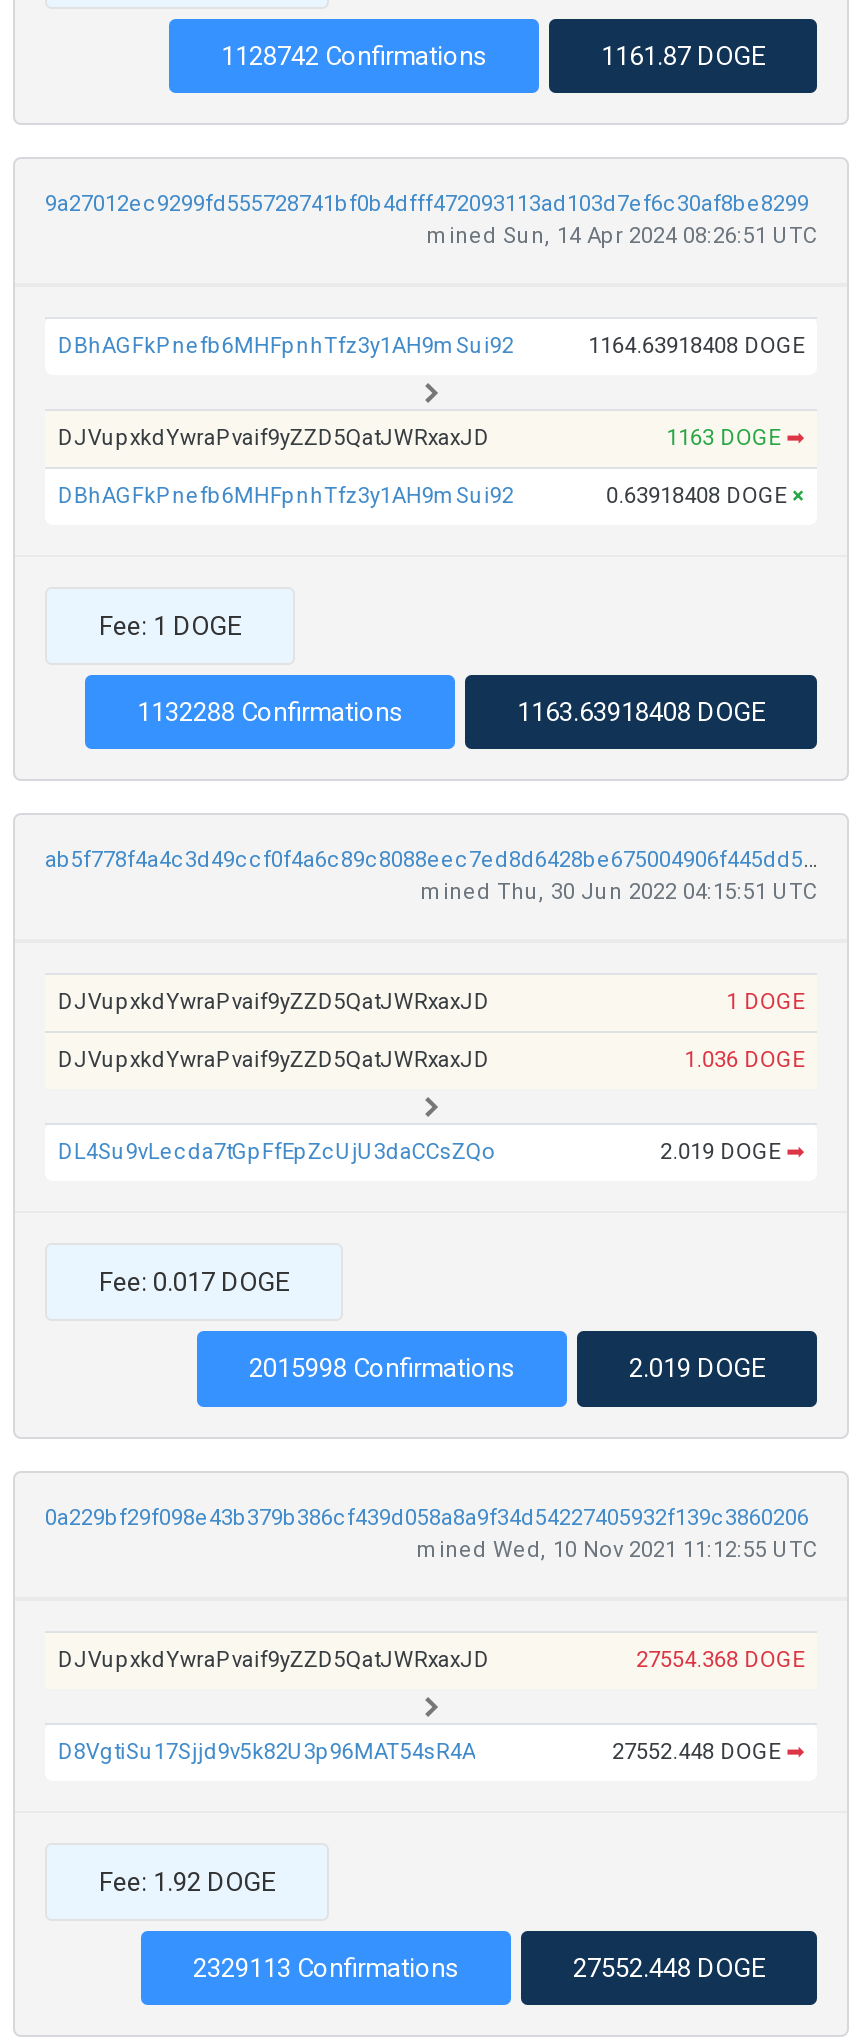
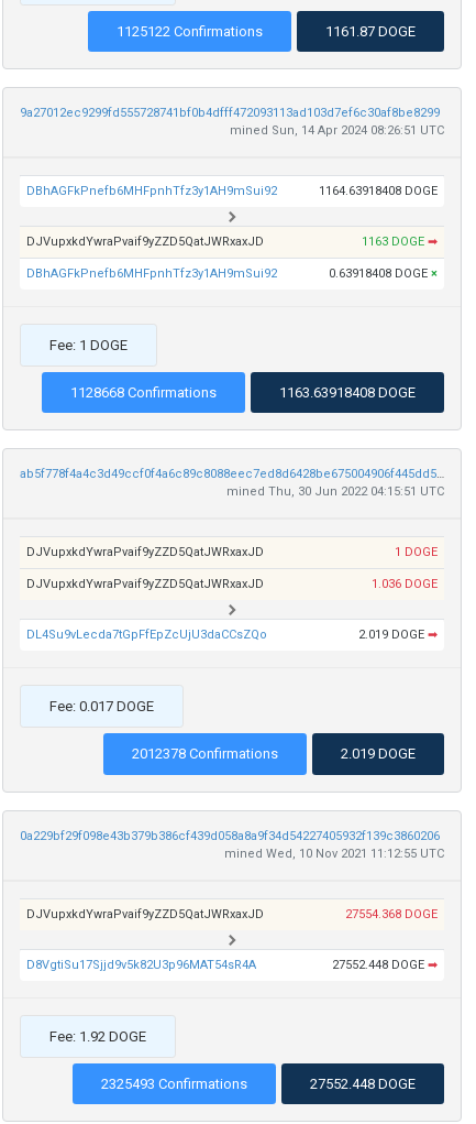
[221,40,487,70] 1128742 Confirmations -> [117,23,263,39] 1125122 Confirmations
[137,697,403,727] 1132288 Confirmations -> [70,384,217,401] 1128668 Confirmations
[249,1354,515,1384] 2015998 Confirmations -> [132,746,278,762] 2012378 Confirmations
[193,1953,459,1983] 2329113 Confirmations -> [101,1075,247,1092] 2325493 Confirmations

